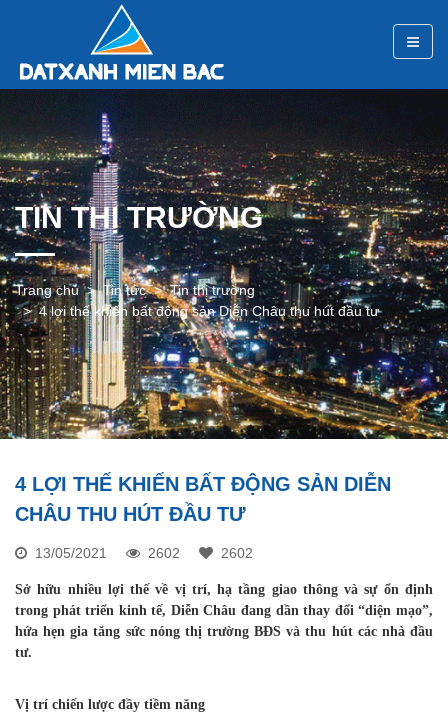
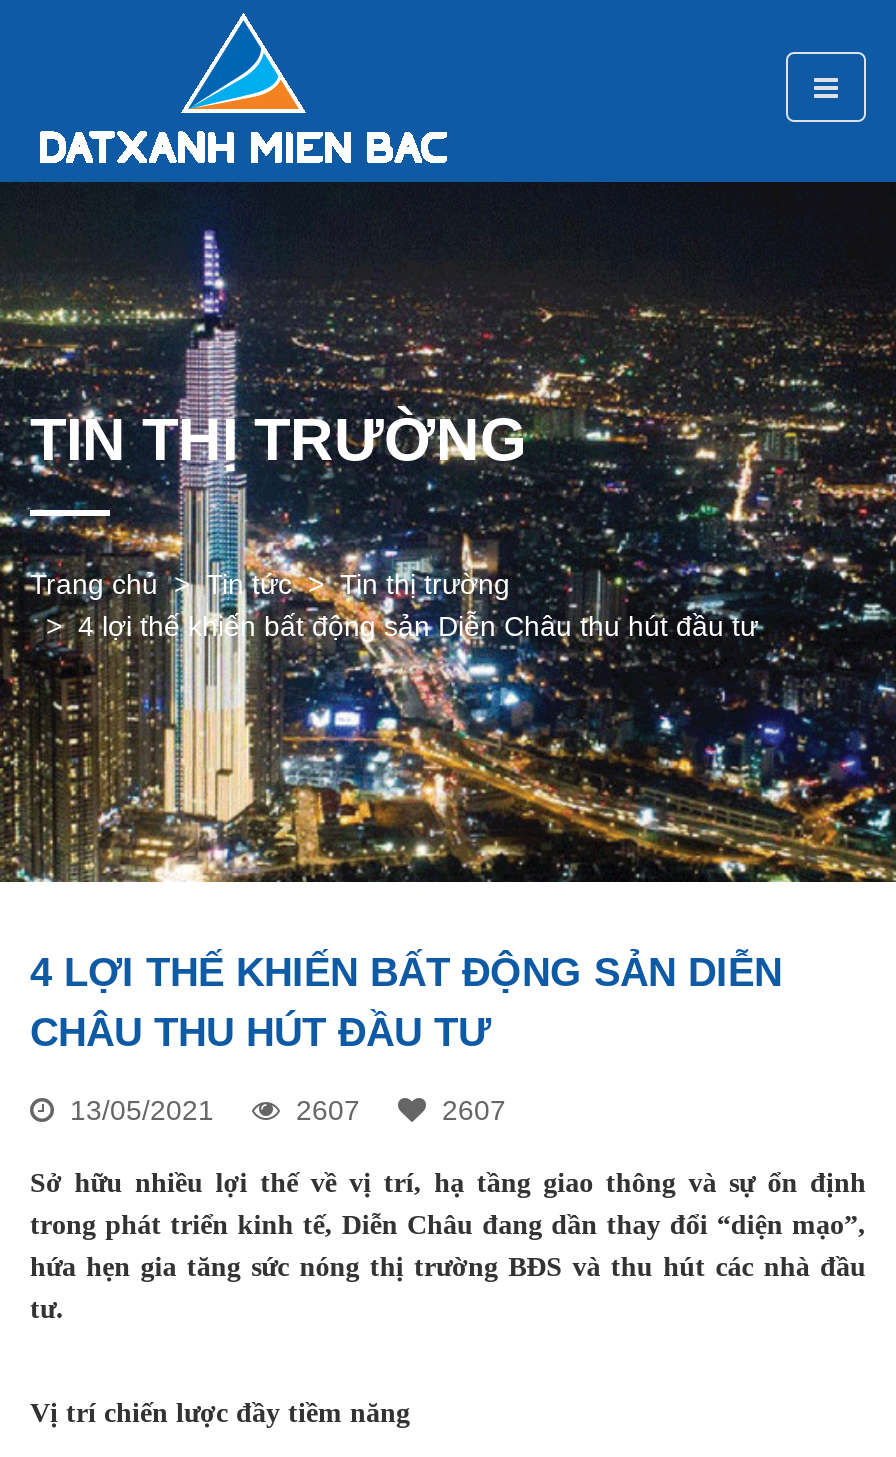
[144,545,184,561] 2602 -> [288,1094,368,1126] 2607
[217,545,253,561] 2602 -> [434,1094,506,1126] 2607

